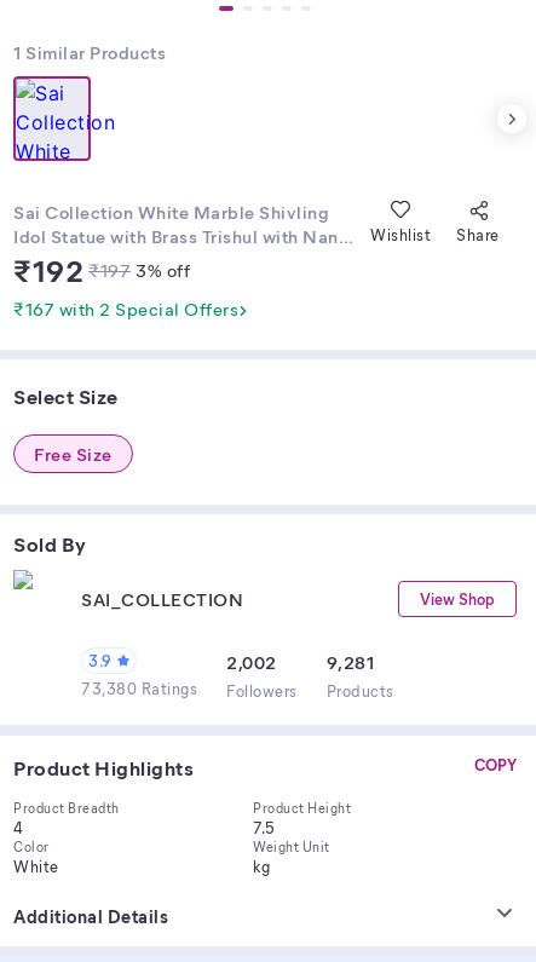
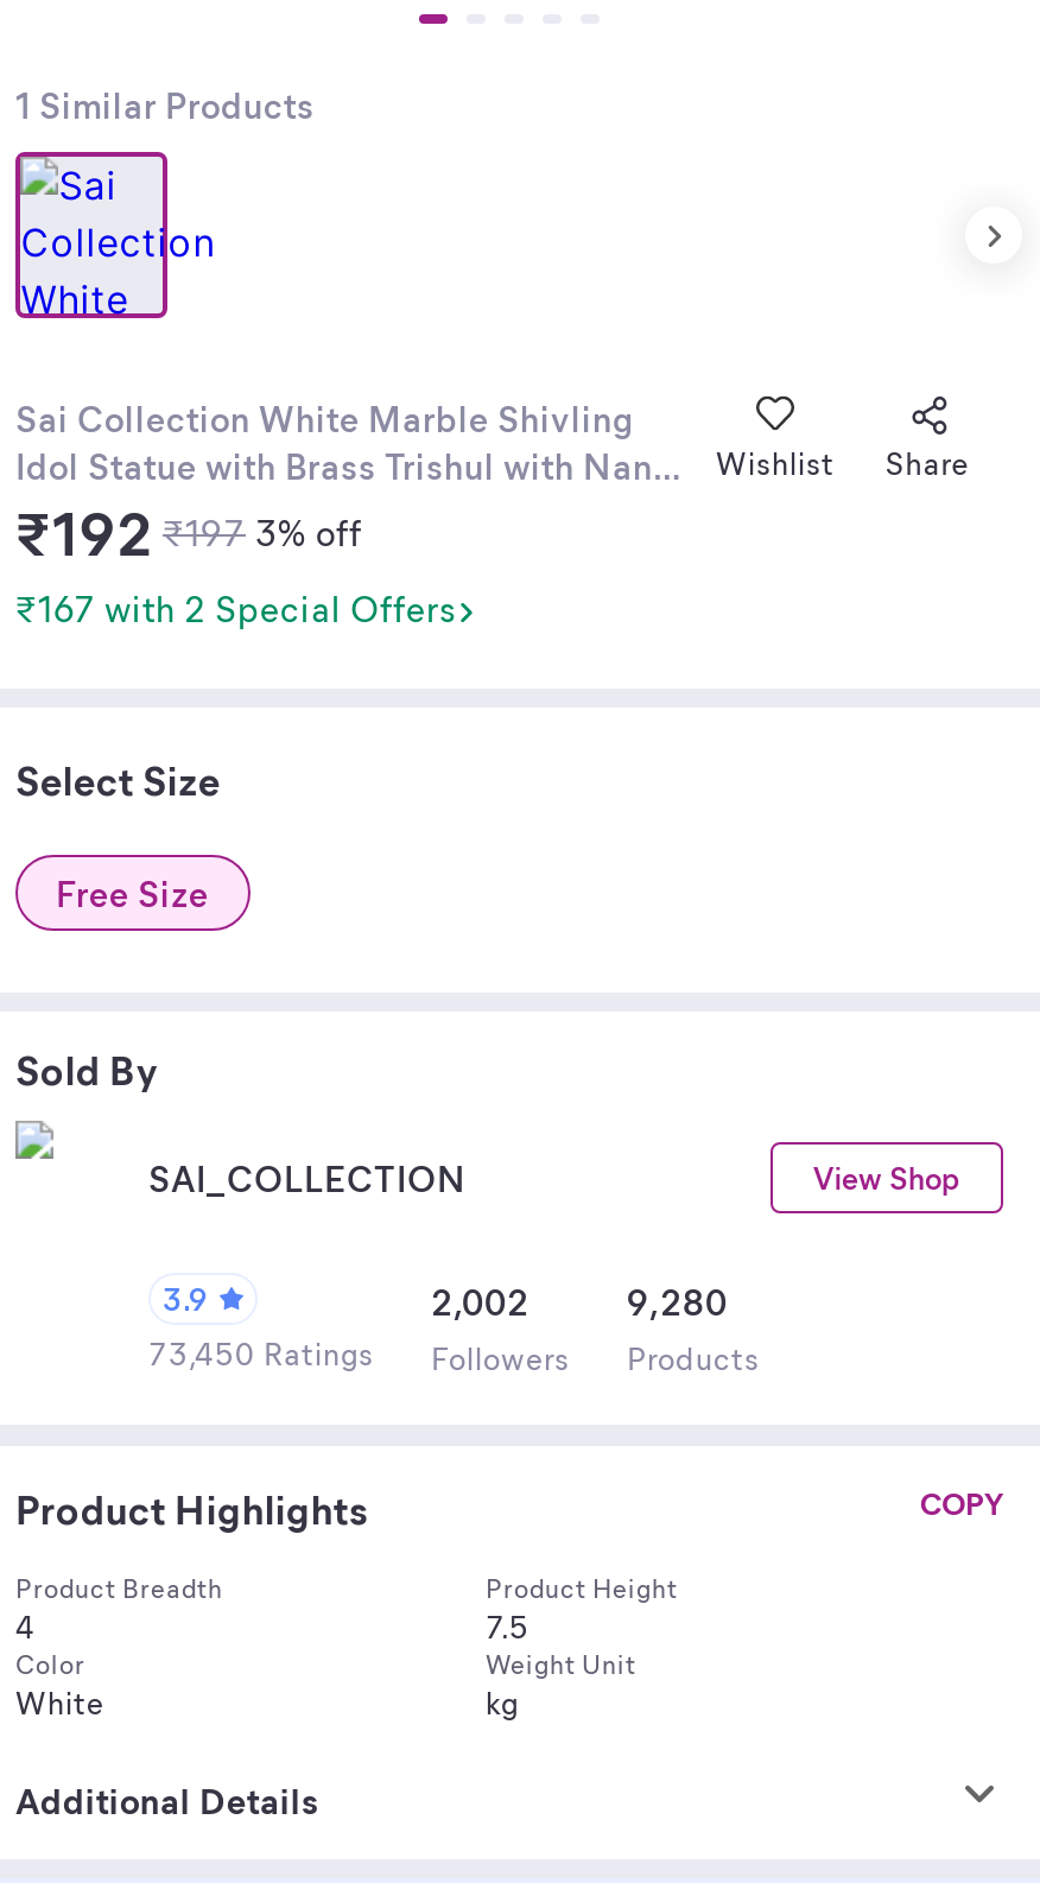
[326,650,374,674] 9,281 -> [627,1277,728,1325] 9,280
[81,678,394,701] 73,380 Ratings Followers Products -> [148,1332,760,1377] 73,450 Ratings Followers Products

